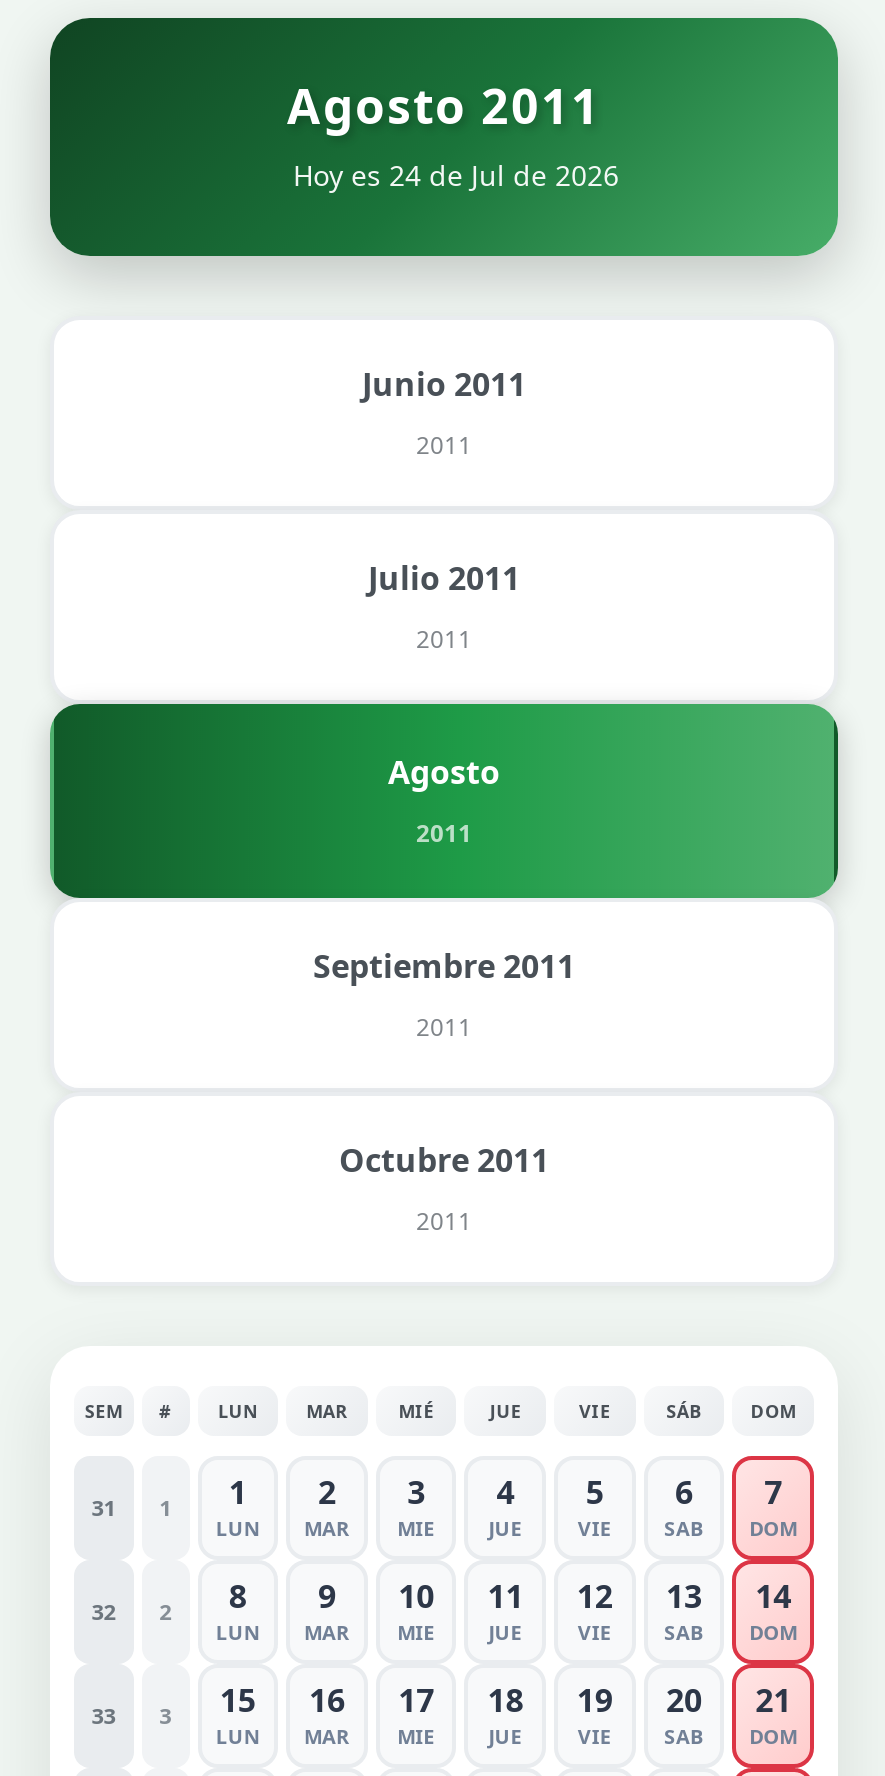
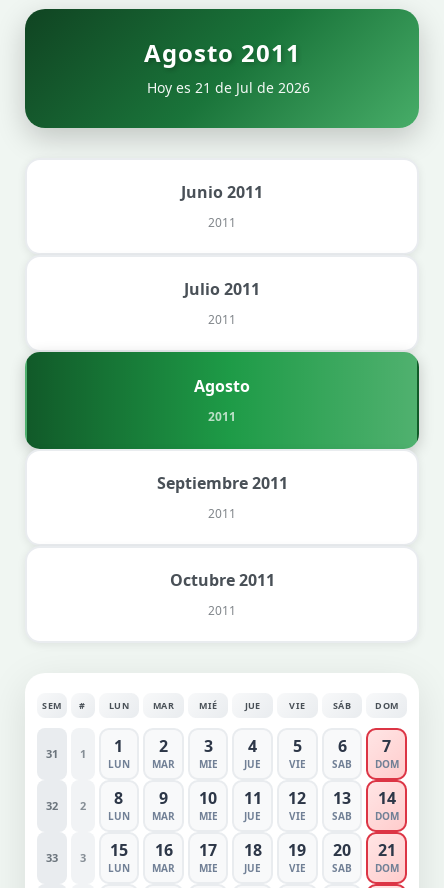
[285,156,619,194] Hoy es 24 de Jul de 2026 -> [142,78,309,97] Hoy es 21 de Jul de 2026

